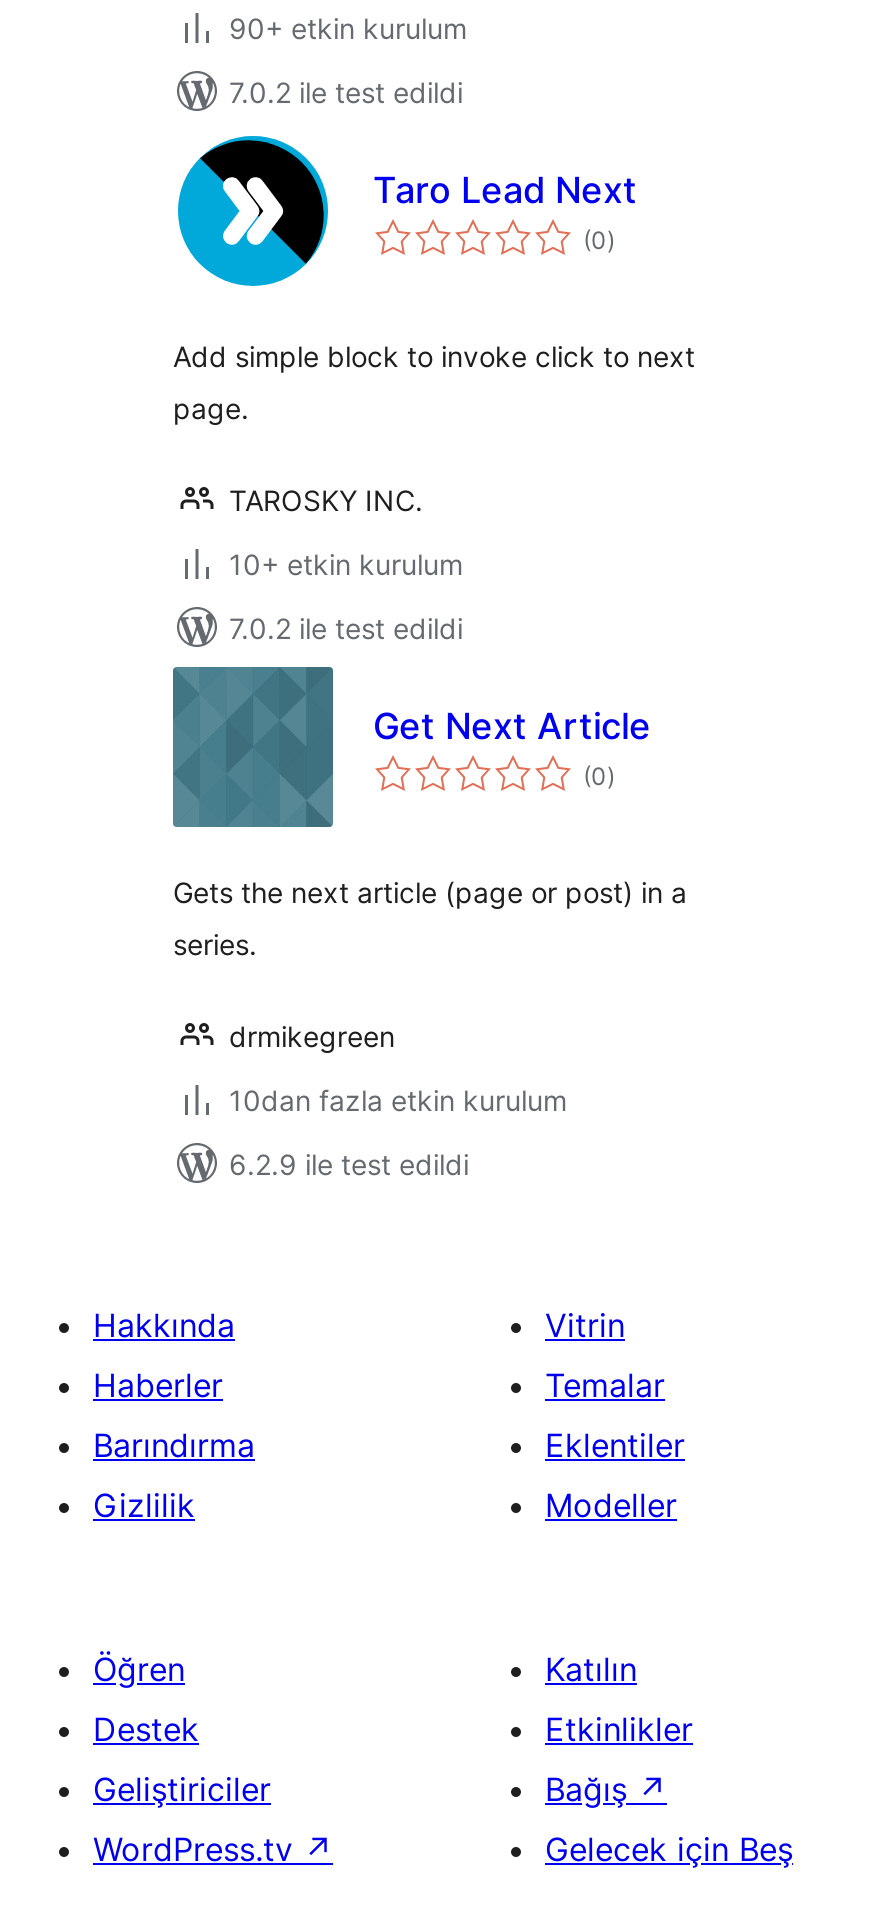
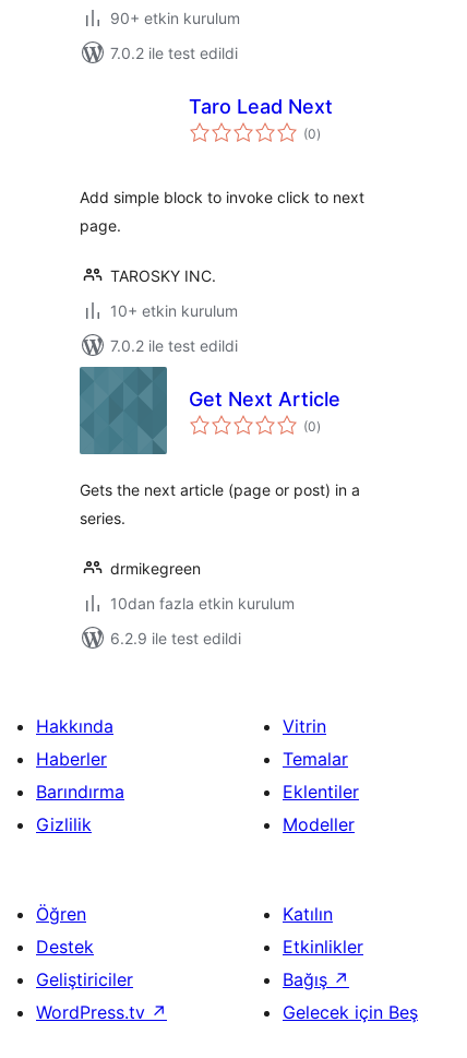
[175,133,331,289] [image] -> none

